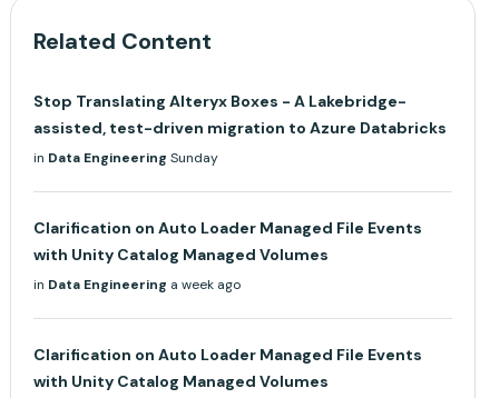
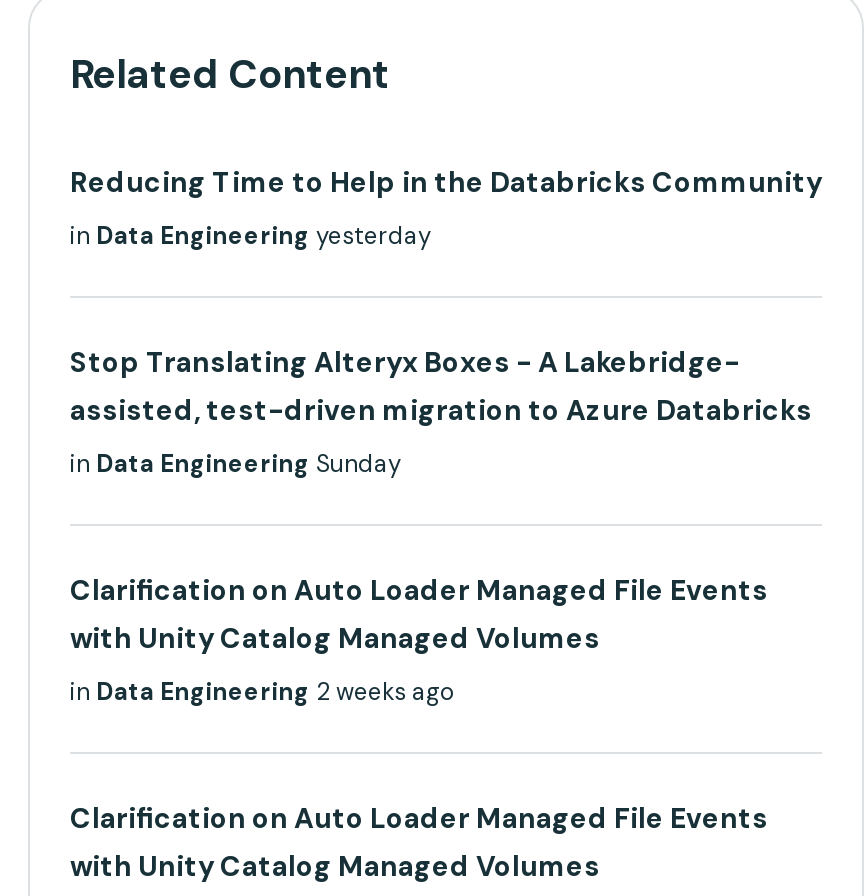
none -> [70,164,822,252] Reducing Time to Help in the Databricks Community | in Data Engineering yesterday
[33,276,241,293] in Data Engineering a week ago -> [70,676,454,708] in Data Engineering 2 weeks ago

